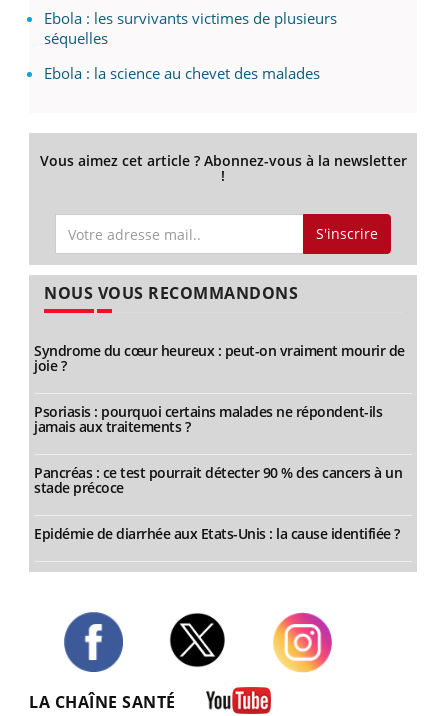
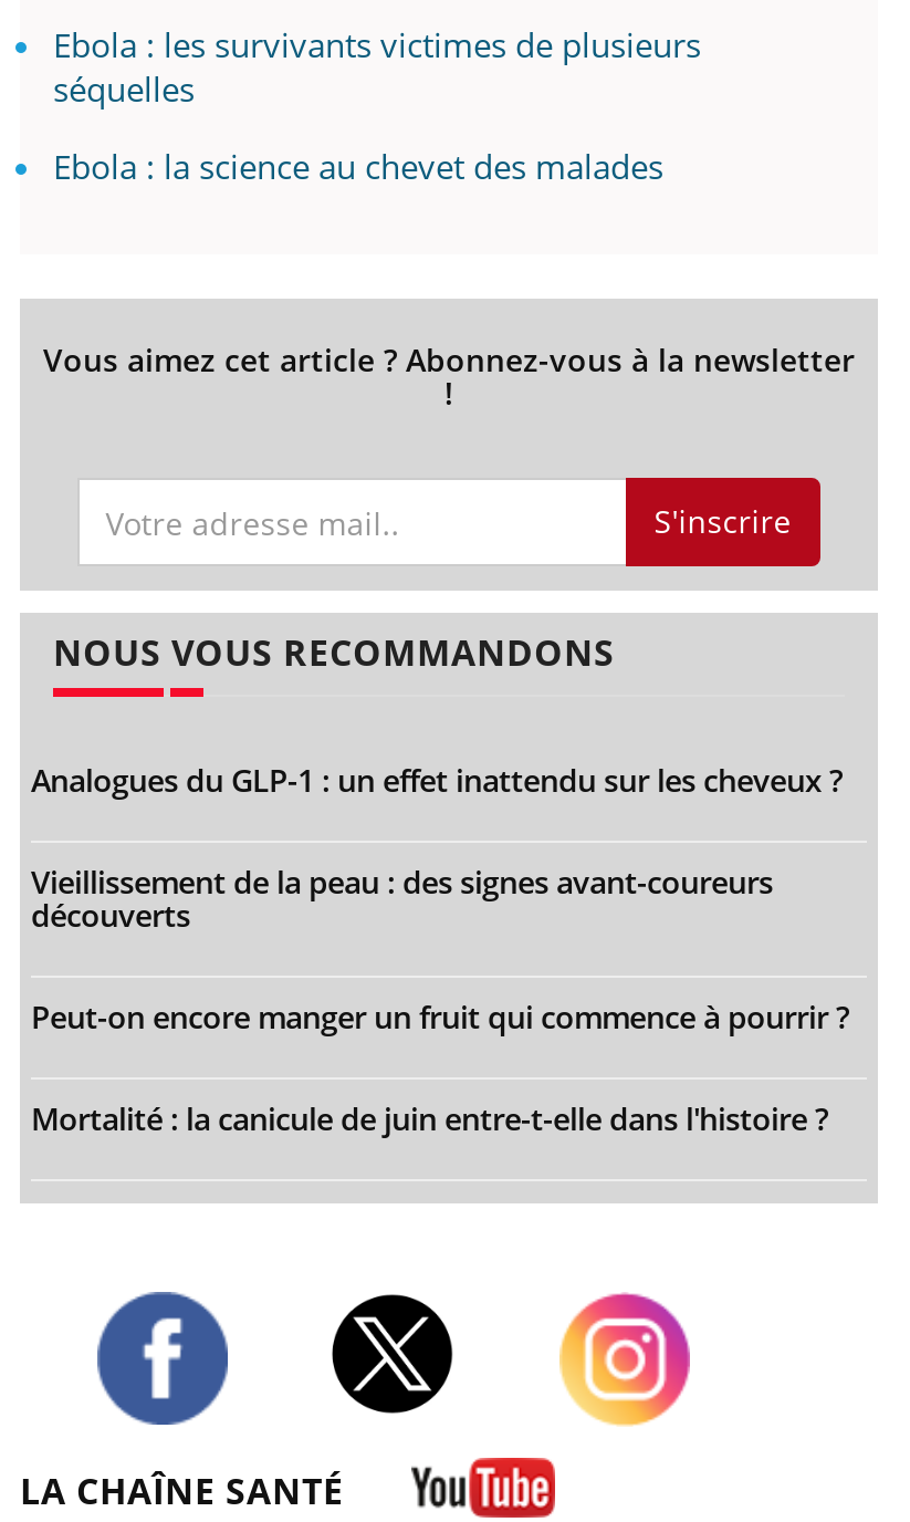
[34,341,404,375] Syndrome du cœur heureux : peut-on vraiment mourir de | joie ? -> [31,759,841,801] Analogues du GLP-1 : un effet inattendu sur les cheveux ?
[34,402,382,436] Psoriasis : pourquoi certains malades ne répondent-ils | jamais aux traitements ? -> [31,860,773,936] Vieillissement de la peau : des signes avant-coureurs | découverts
[34,463,402,497] Pancréas : ce test pourrait détecter 90 % des cancers à un | stade précoce -> [31,995,848,1037] Peut-on encore manger un fruit qui commence à pourrir ?
[34,524,399,543] Epidémie de diarrhée aux Etats-Unis : la cause identifiée ? -> [31,1097,827,1139] Mortalité : la canicule de juin entre-t-elle dans l'histoire ?

